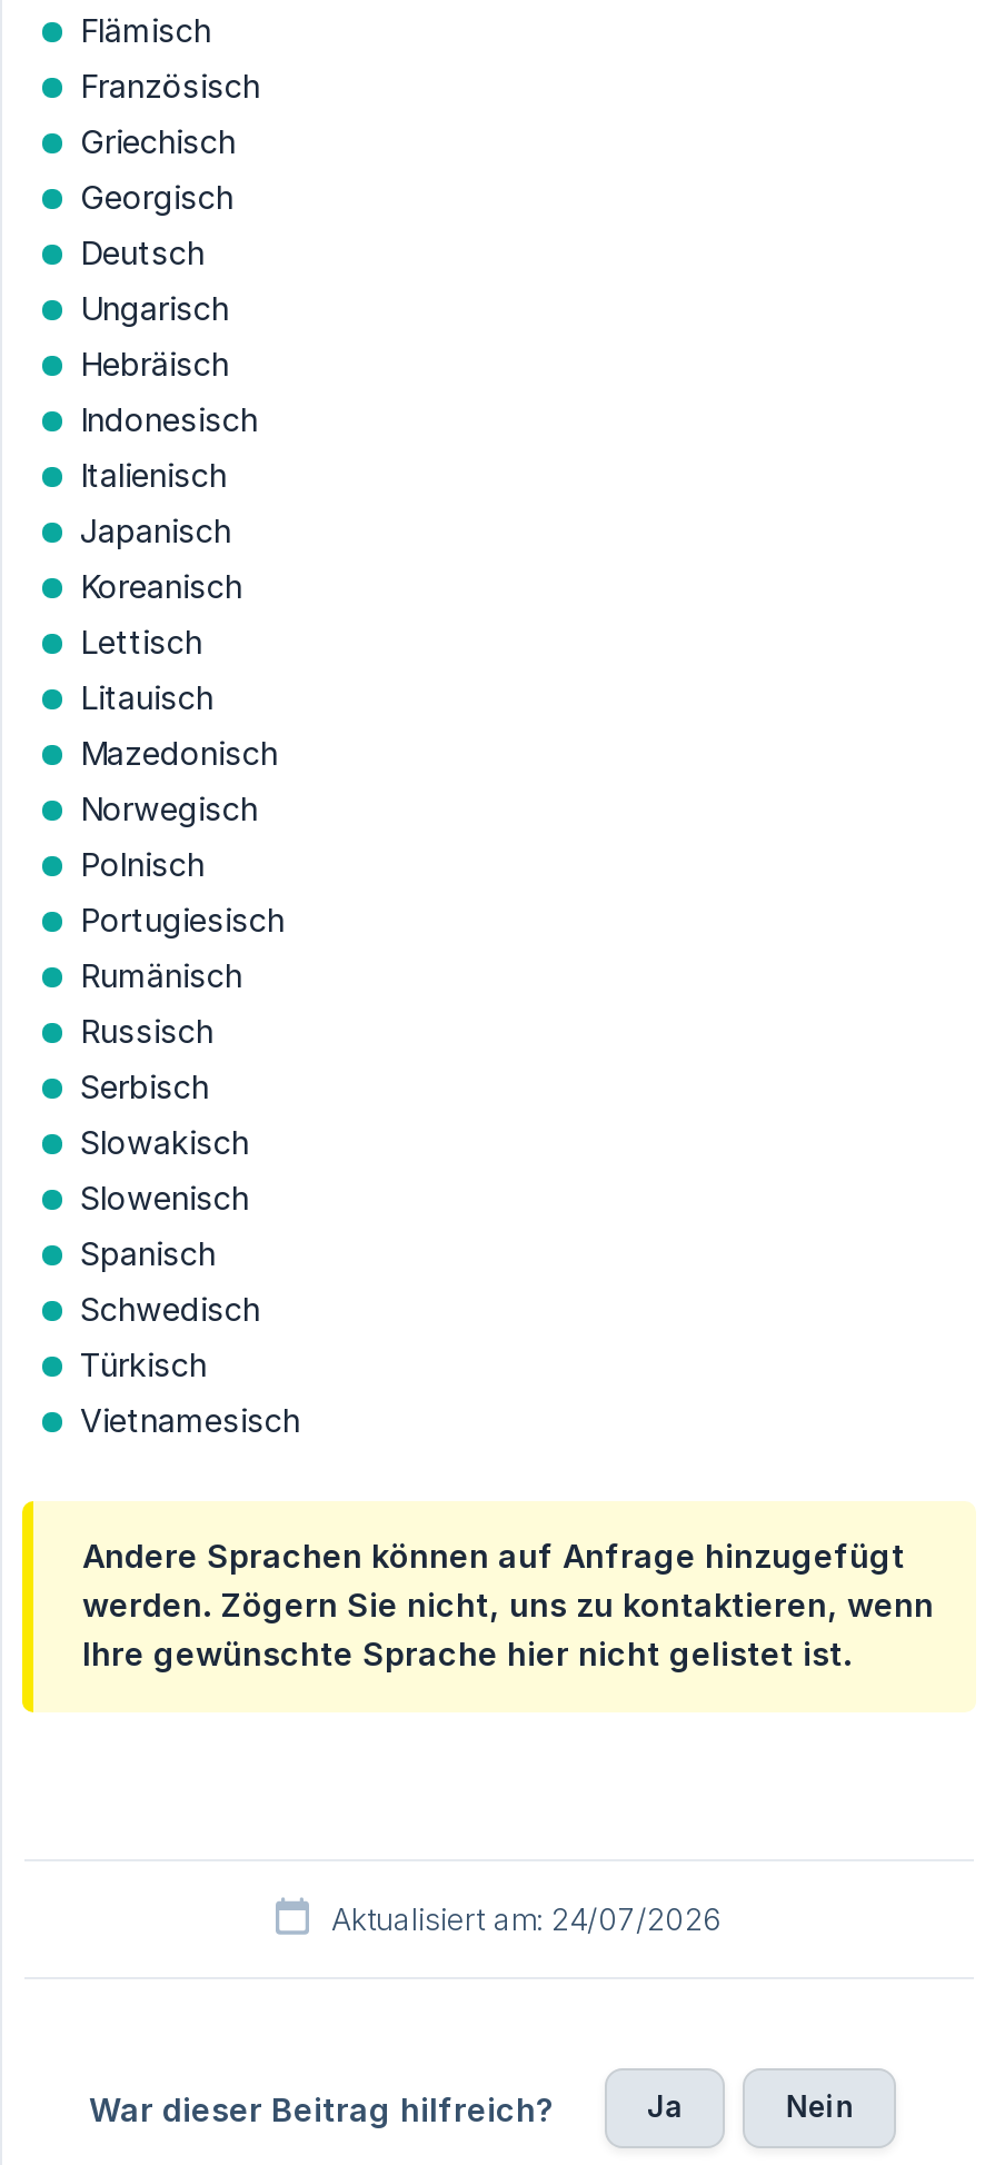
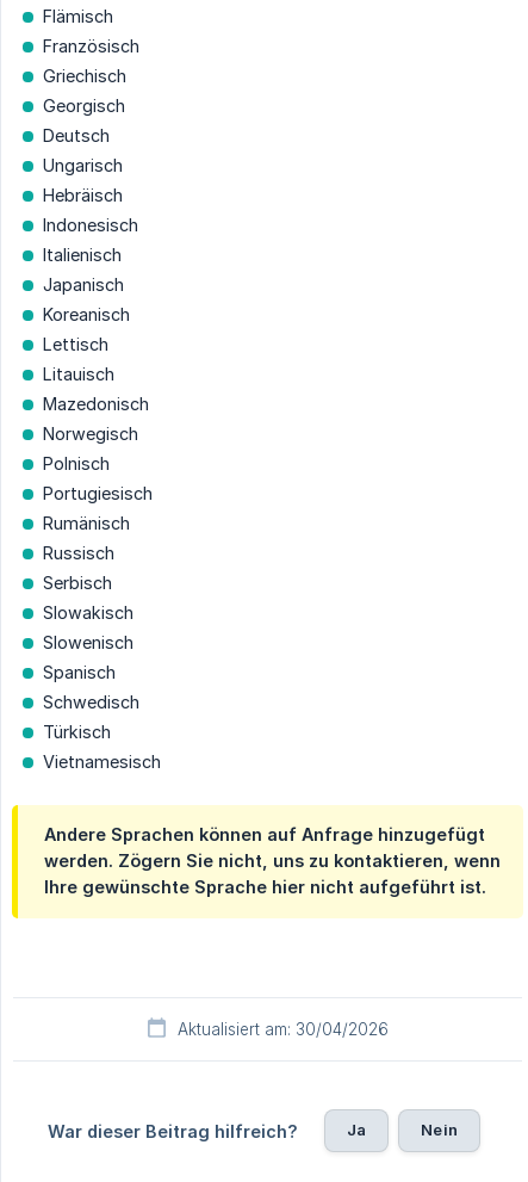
[82,1634,852,1672] Ihre gewünschte Sprache hier nicht gelistet ist. -> [44,876,486,896] Ihre gewünschte Sprache hier nicht aufgeführt ist.
[331,1901,723,1936] Aktualisiert am: 24/07/2026 -> [177,1019,388,1038] Aktualisiert am: 30/04/2026

